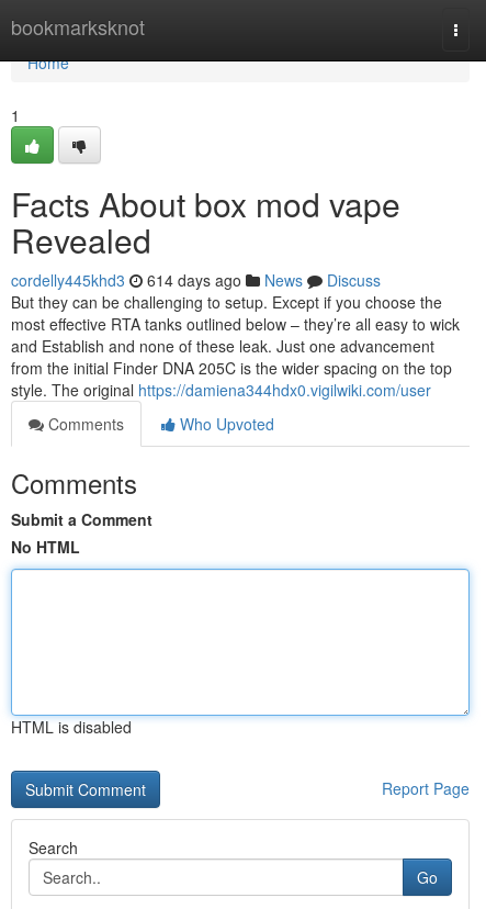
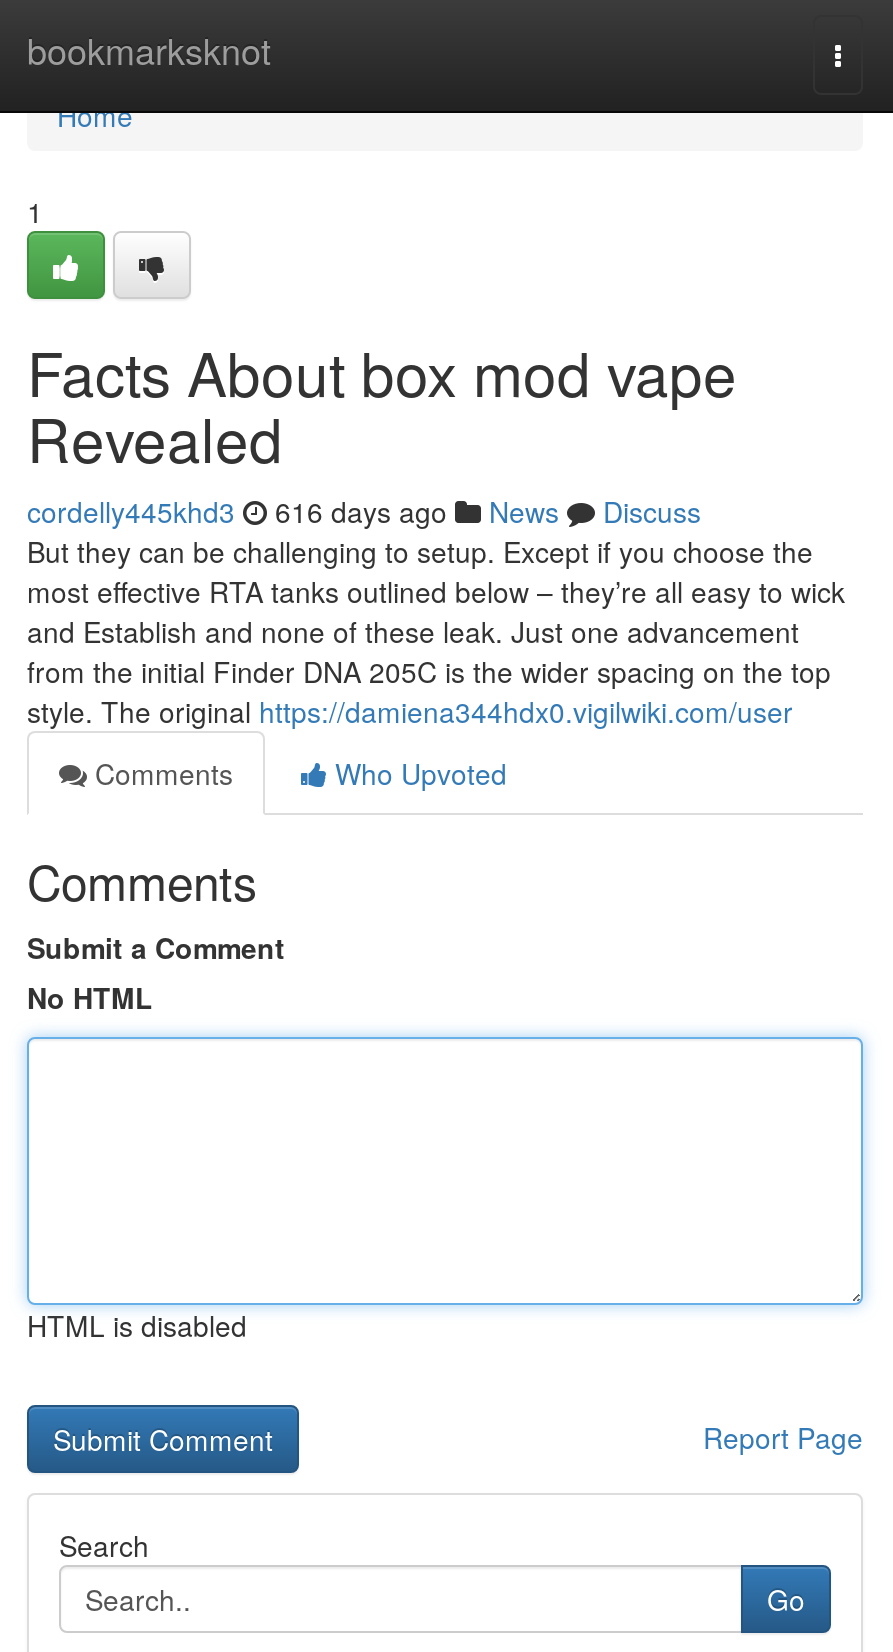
[11,269,381,291] cordelly445khd3 614 days ago News Discuss -> [27,491,701,531] cordelly445khd3 616 days ago News Discuss

